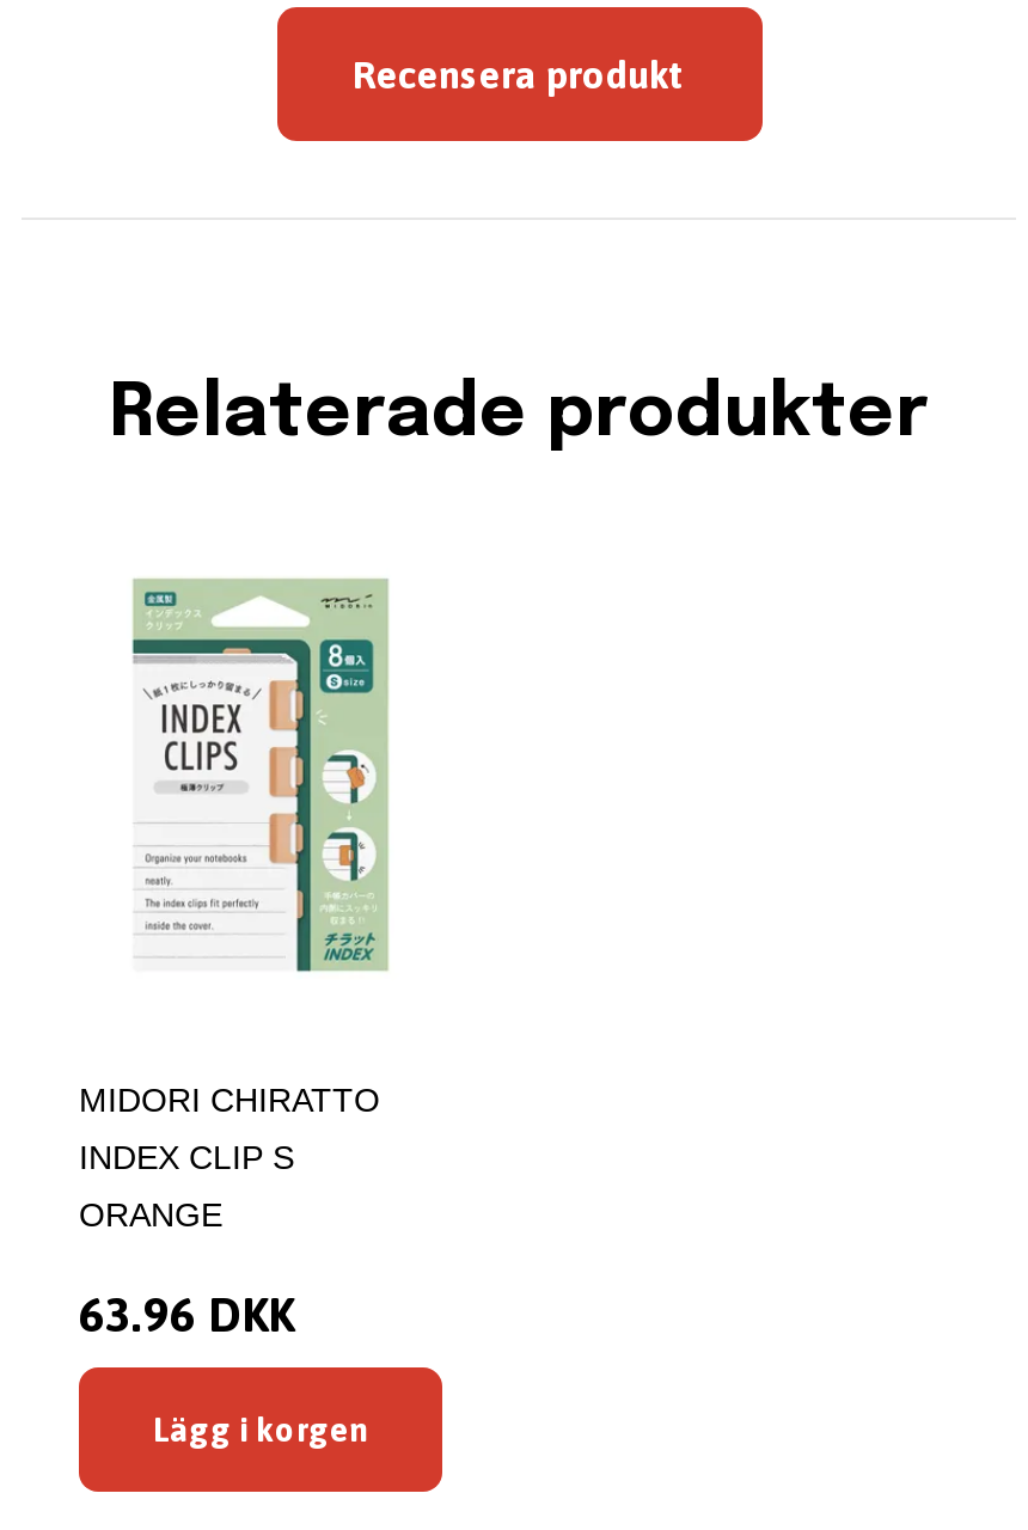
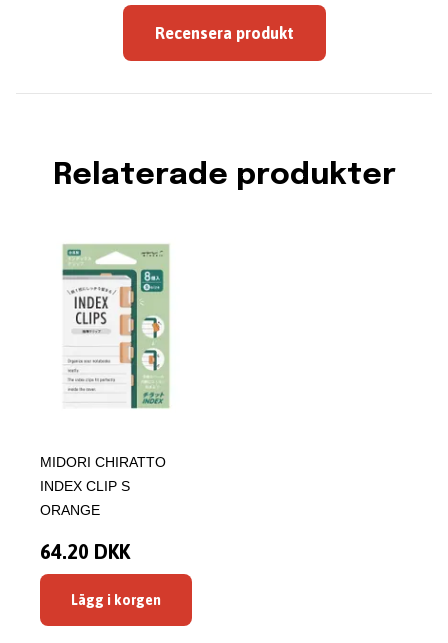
[79,1286,294,1341] 63.96 DKK -> [40,540,130,563] 64.20 DKK

